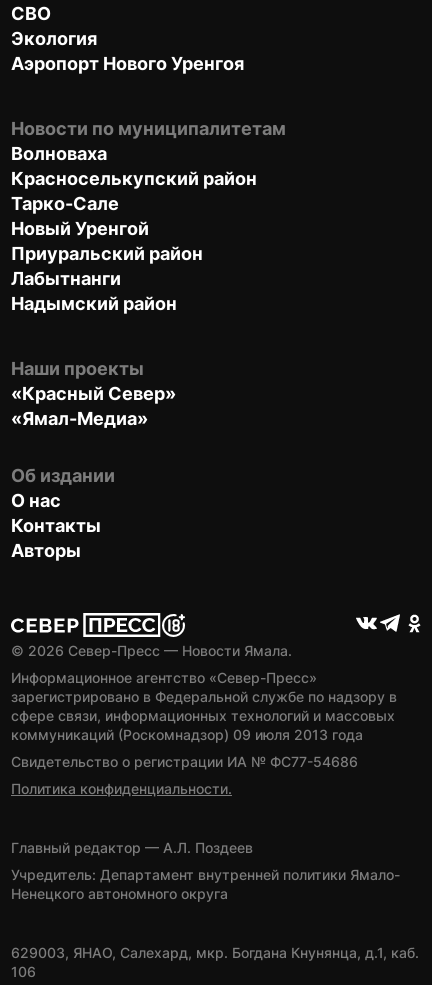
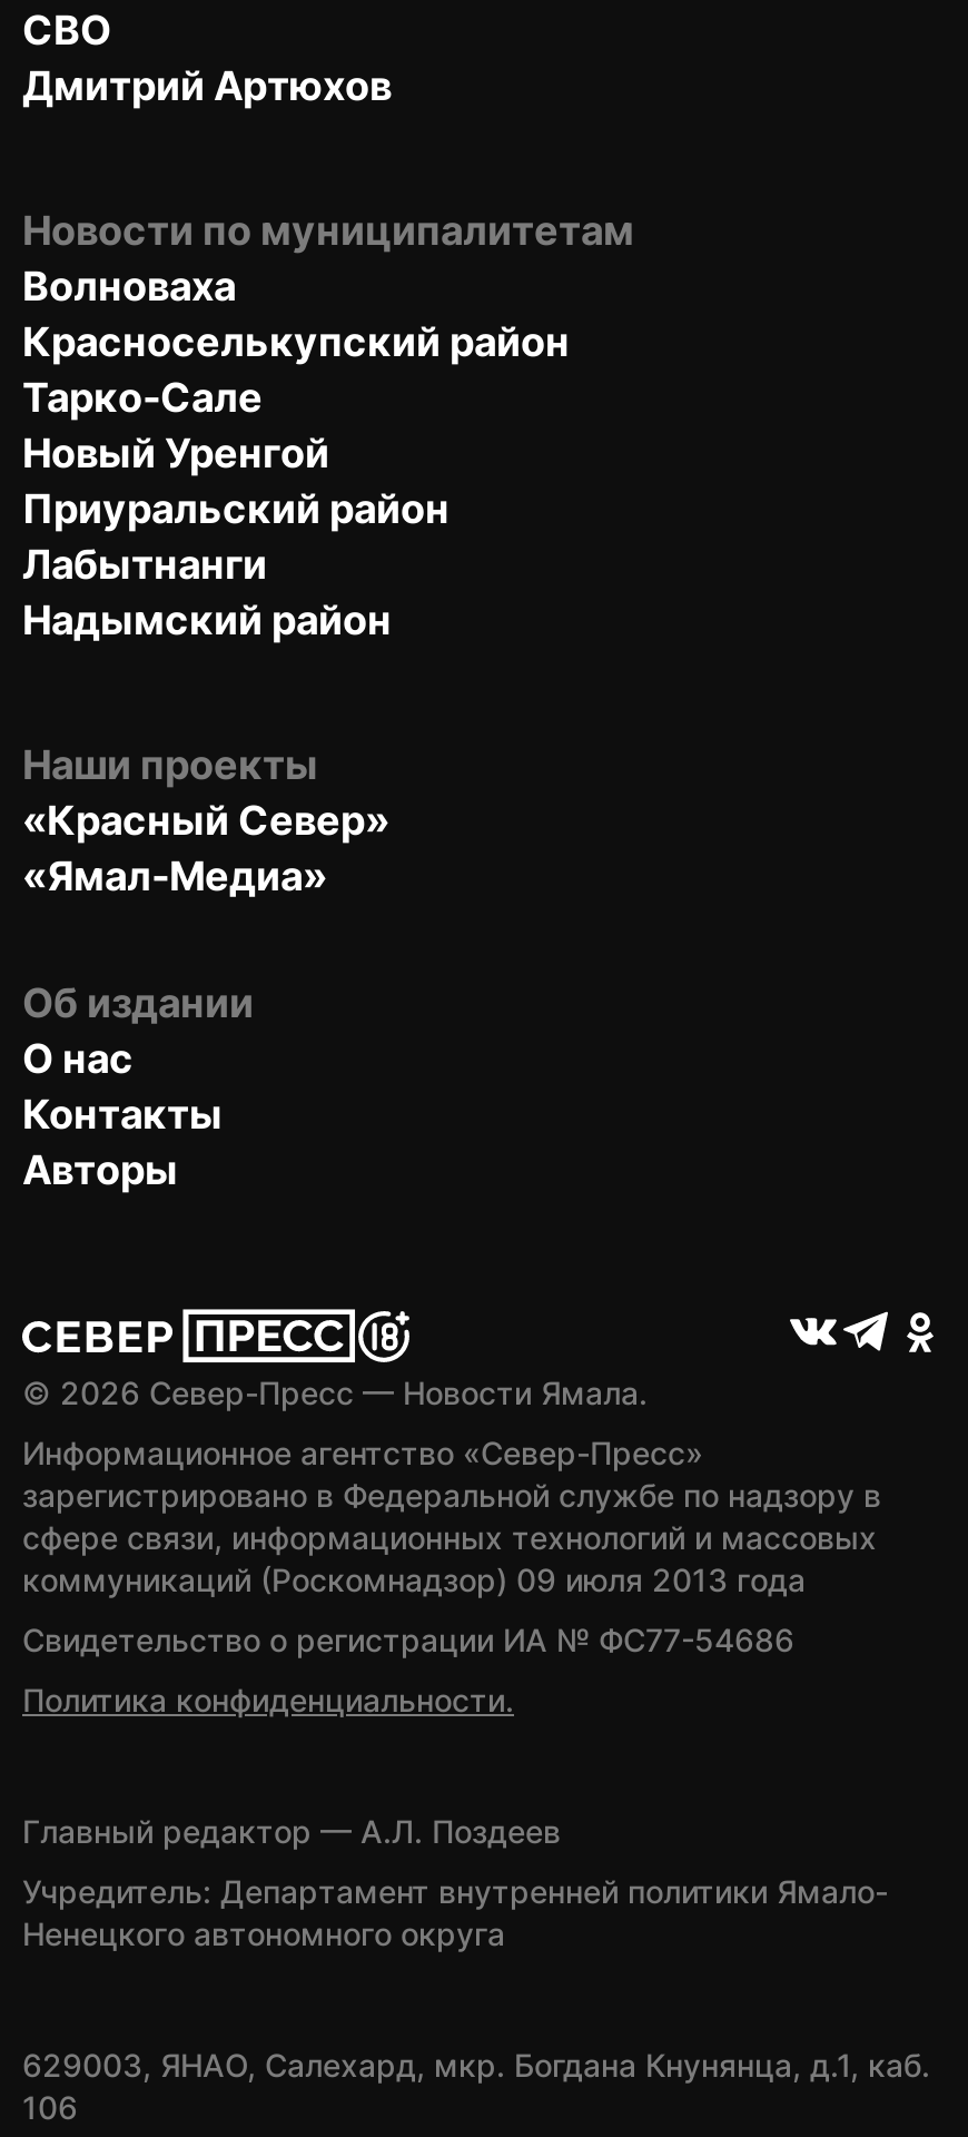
[11,28,244,74] Экология | Аэропорт Нового Уренгоя -> [22,62,392,108] Дмитрий Артюхов

